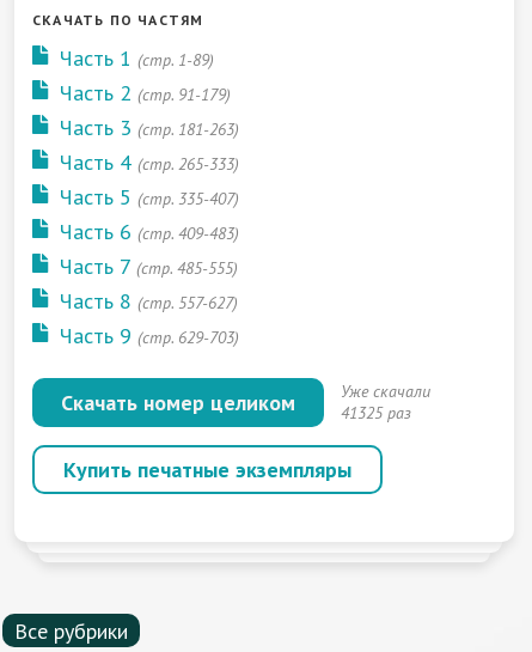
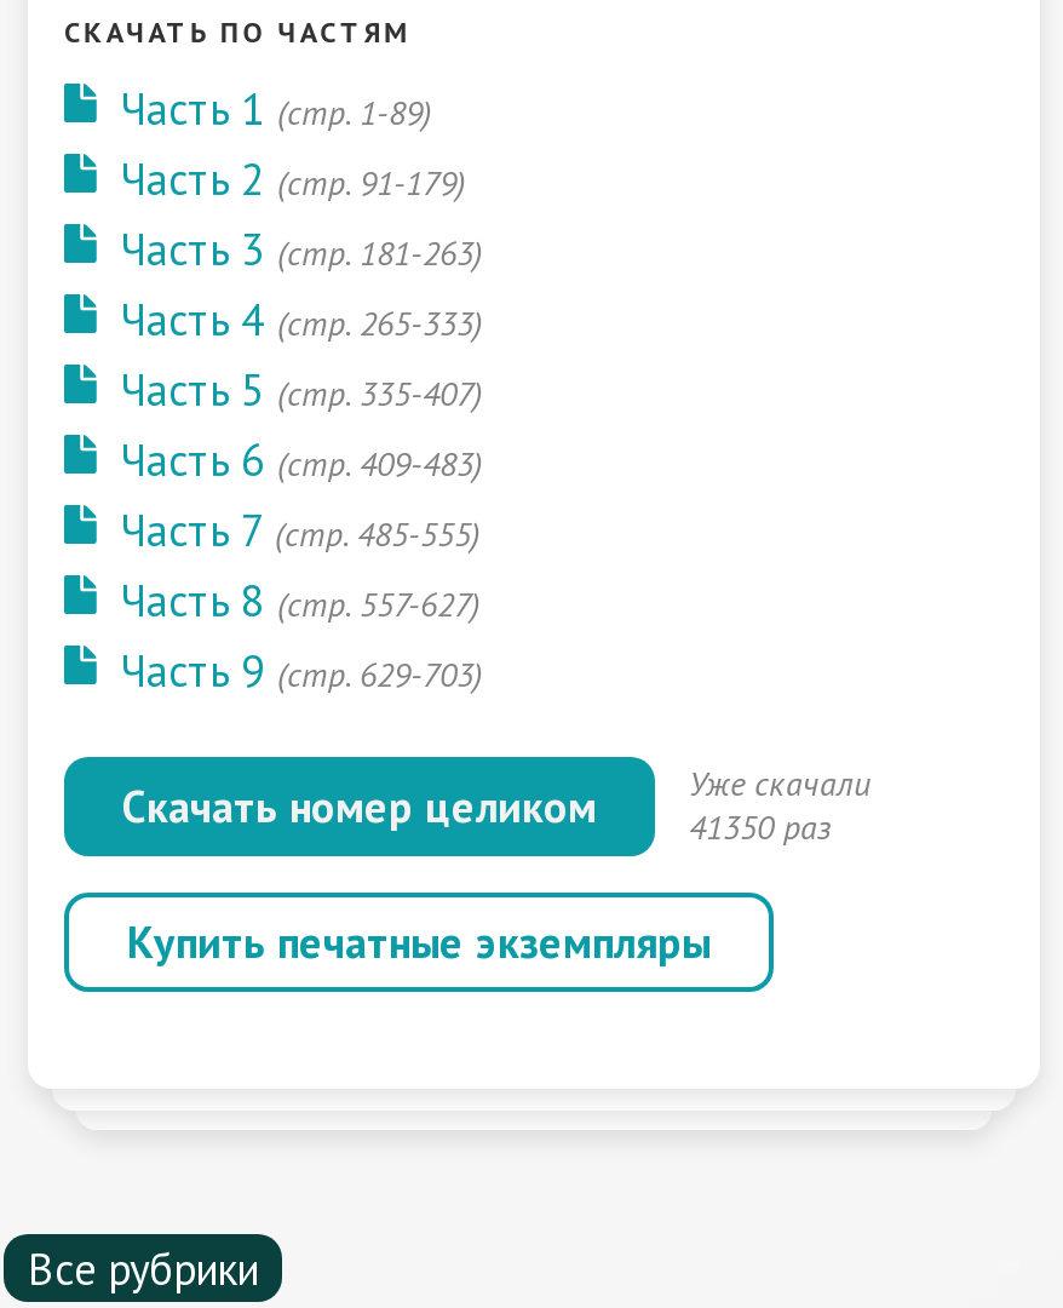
[341,402,411,424] 41325 раз -> [689,805,832,849] 41350 раз

